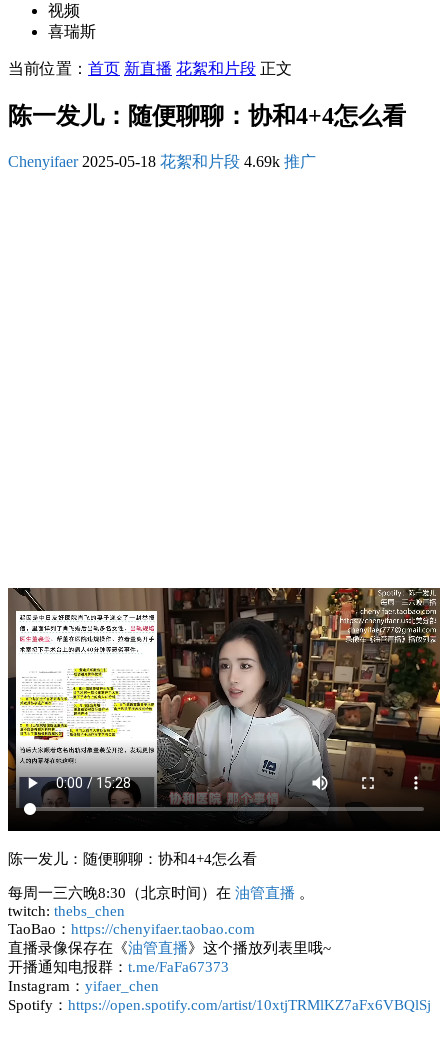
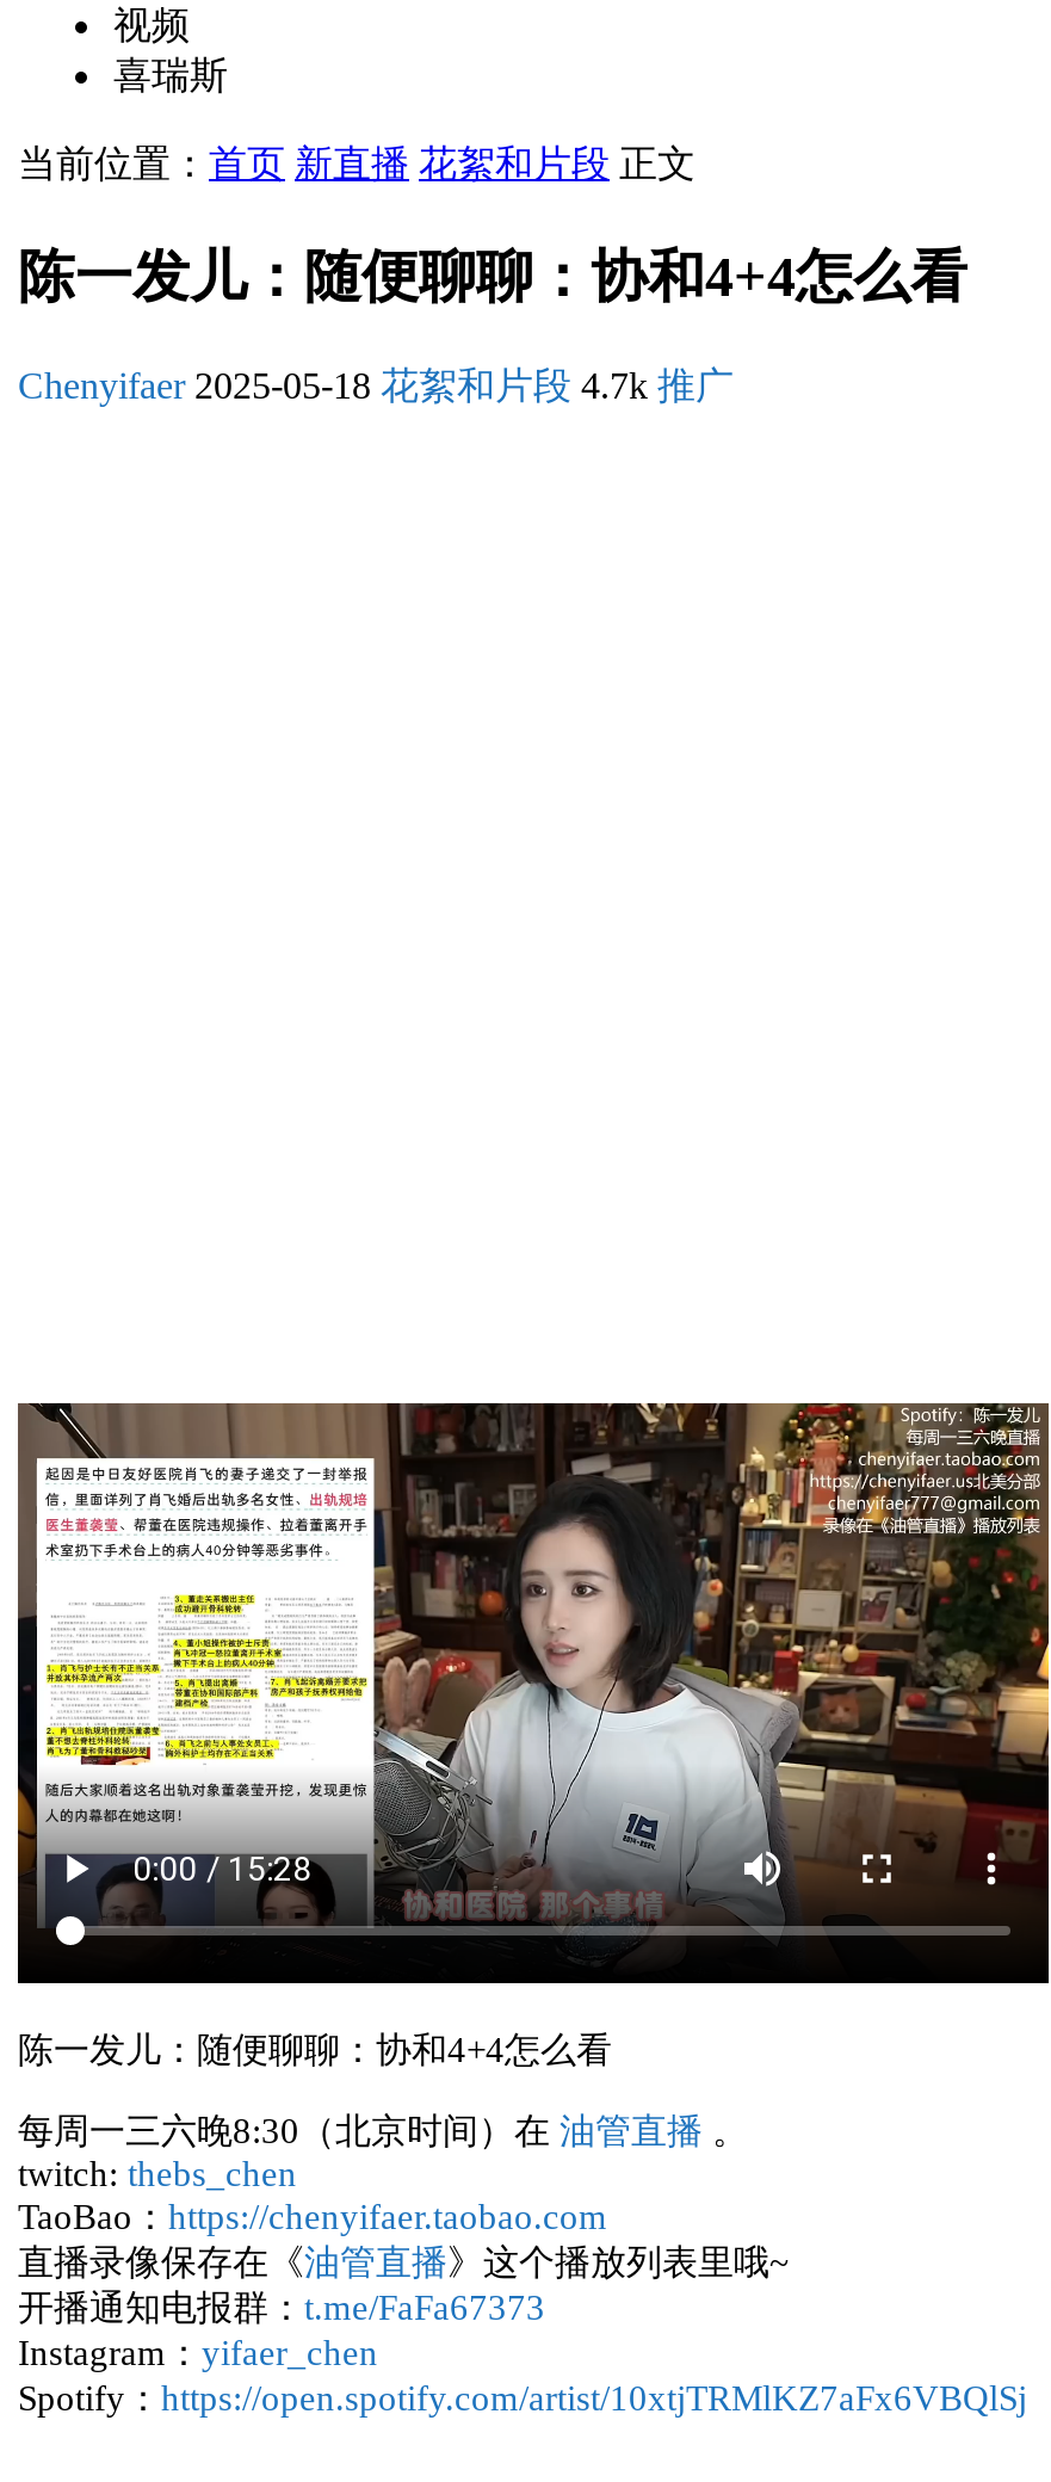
[8,153,316,170] Chenyifaer 2025-05-18 花絮和片段 4.69k 推广 -> [18,365,734,406] Chenyifaer 2025-05-18 花絮和片段 4.7k 推广

